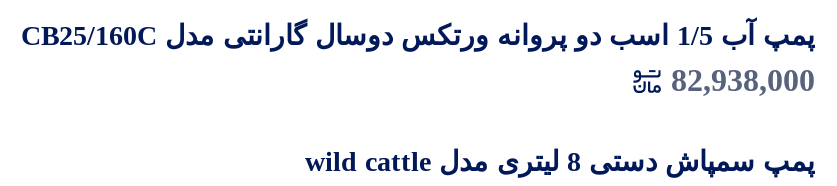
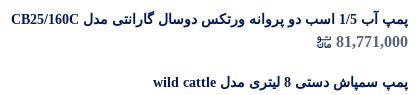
[671,63,815,97] 82,938,000 -> [336,33,408,50] 81,771,000

